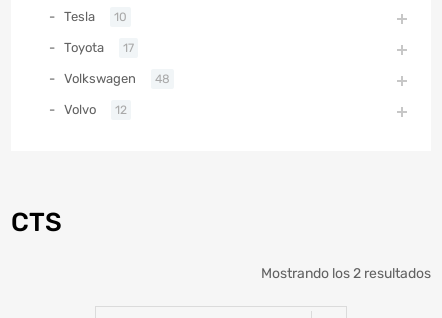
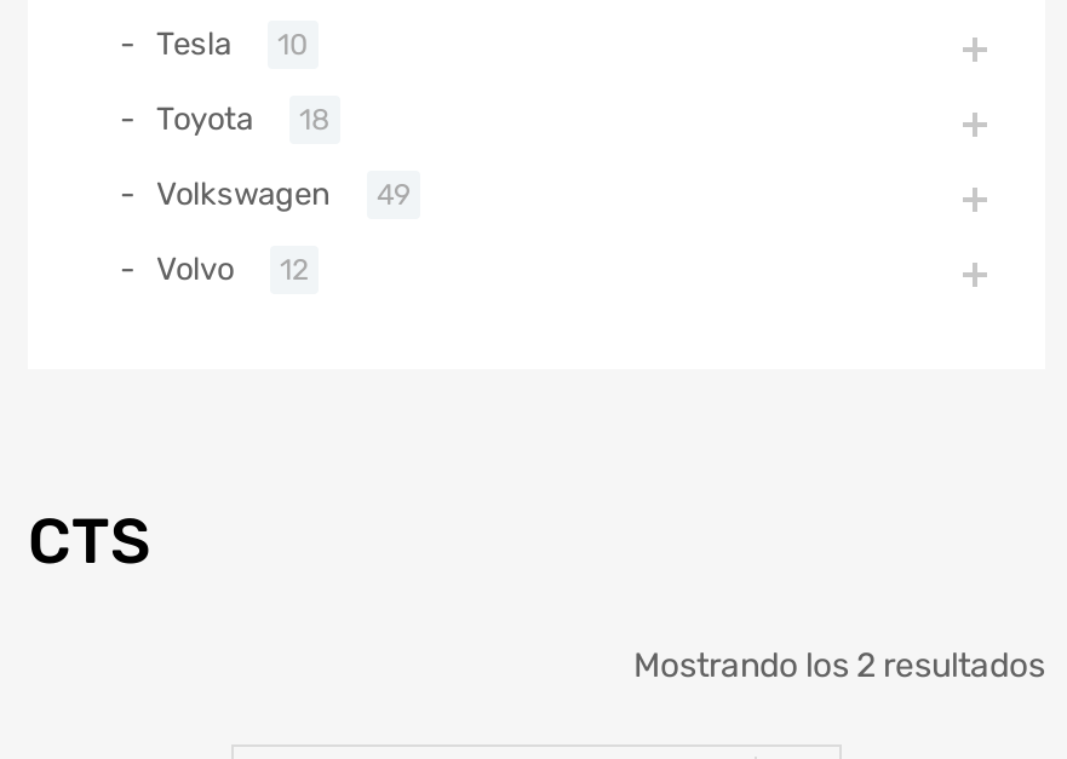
[64,40,134,55] Toyota 17 -> [156,101,331,137] Toyota 18
[64,71,170,86] Volkswagen 48 -> [156,176,411,212] Volkswagen 49

